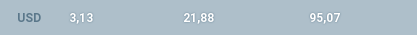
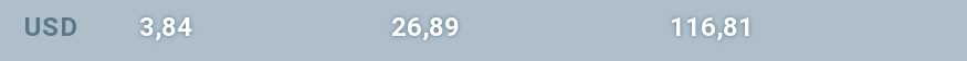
[17,10,93,24] USD 3,13 -> [24,11,192,41] USD 3,84
[183,10,214,24] 21,88 -> [391,11,460,41] 26,89
[309,10,340,24] 95,07 -> [670,11,754,41] 116,81

